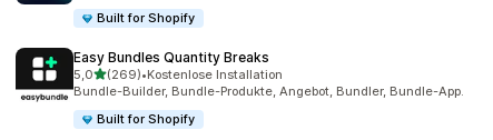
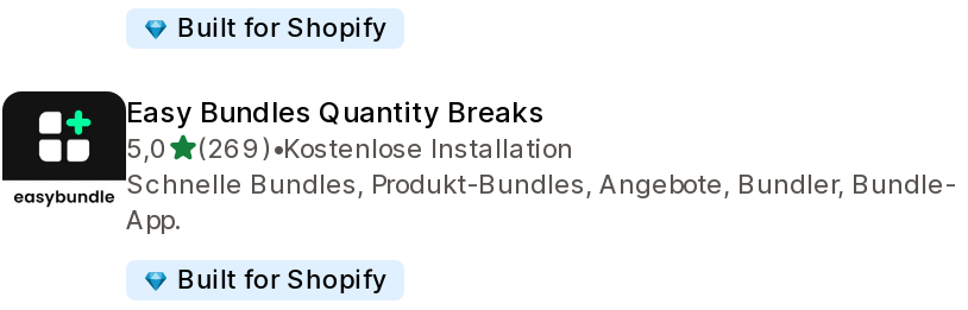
[73,83,464,99] Bundle-Builder, Bundle-Produkte, Angebot, Bundler, Bundle-App. -> [126,167,956,236] Schnelle Bundles, Produkt-Bundles, Angebote, Bundler, Bundle- | App.

